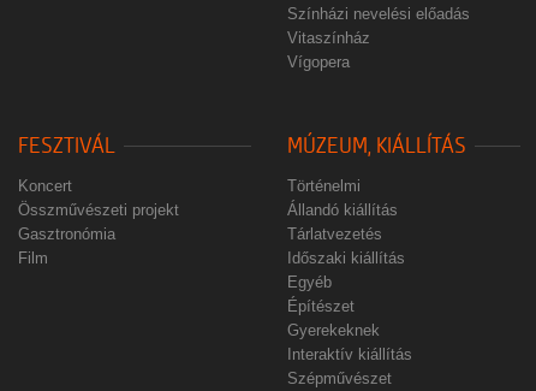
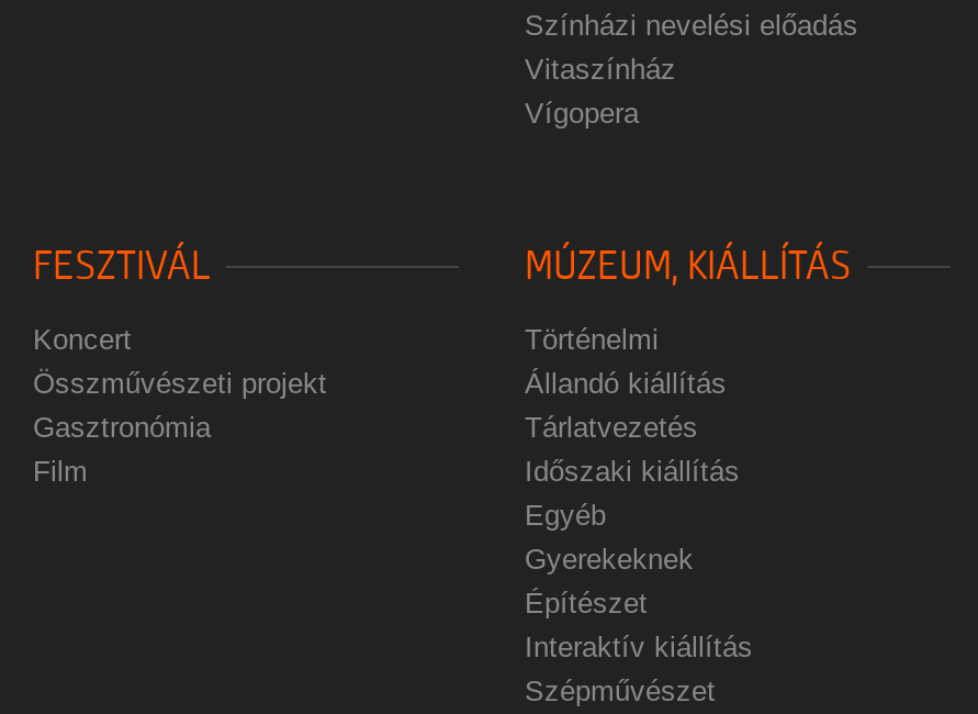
moved [287,297,355,315] -> [525,587,648,620]: Építészet
moved [287,321,380,339] -> [525,543,694,576]: Gyerekeknek

